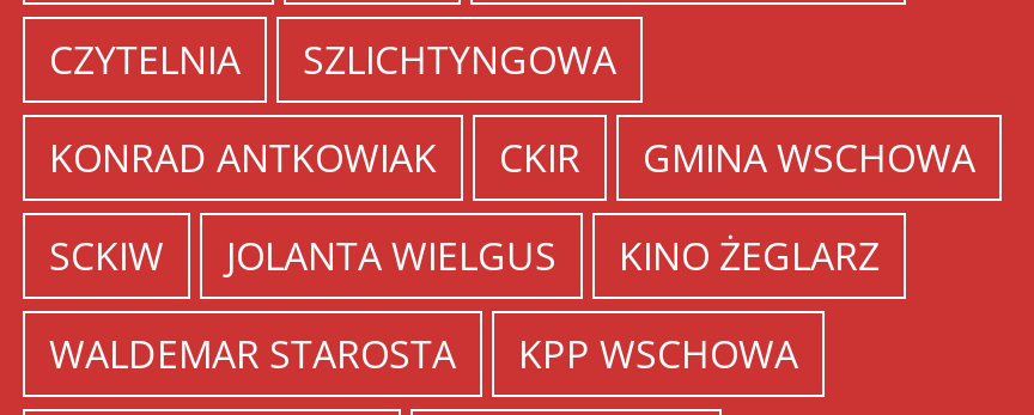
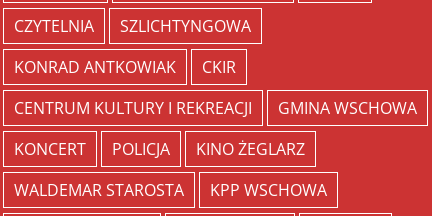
none -> [14,97,252,119] CENTRUM KULTURY I REKREACJI
[49,229,556,282] SCKIW | JOLANTA WIELGUS -> [14,138,170,160] KONCERT | POLICJA

